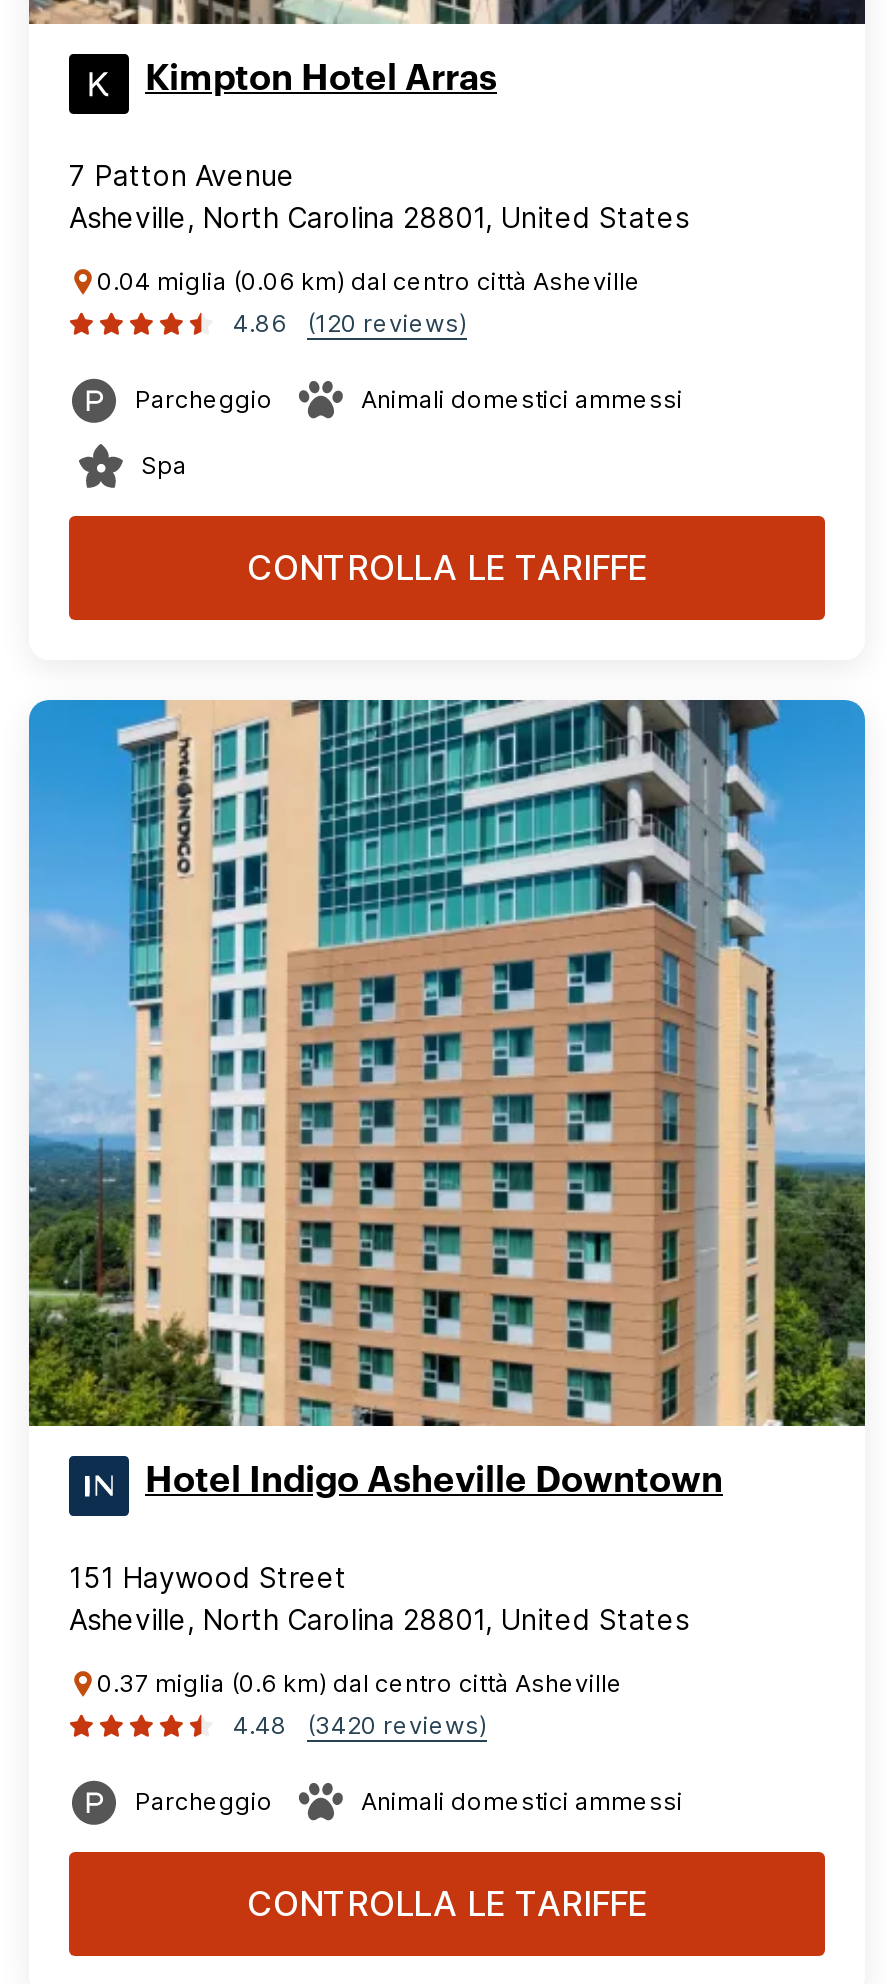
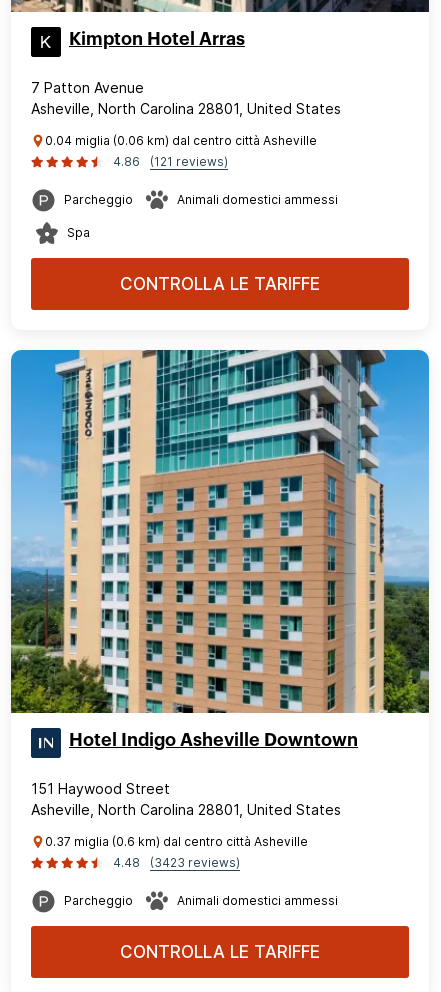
[233,308,467,338] 4.86 (120 reviews) -> [113,154,228,169] 4.86 (121 reviews)
[233,1710,487,1740] 4.48 (3420 reviews) -> [113,855,240,870] 4.48 (3423 reviews)

